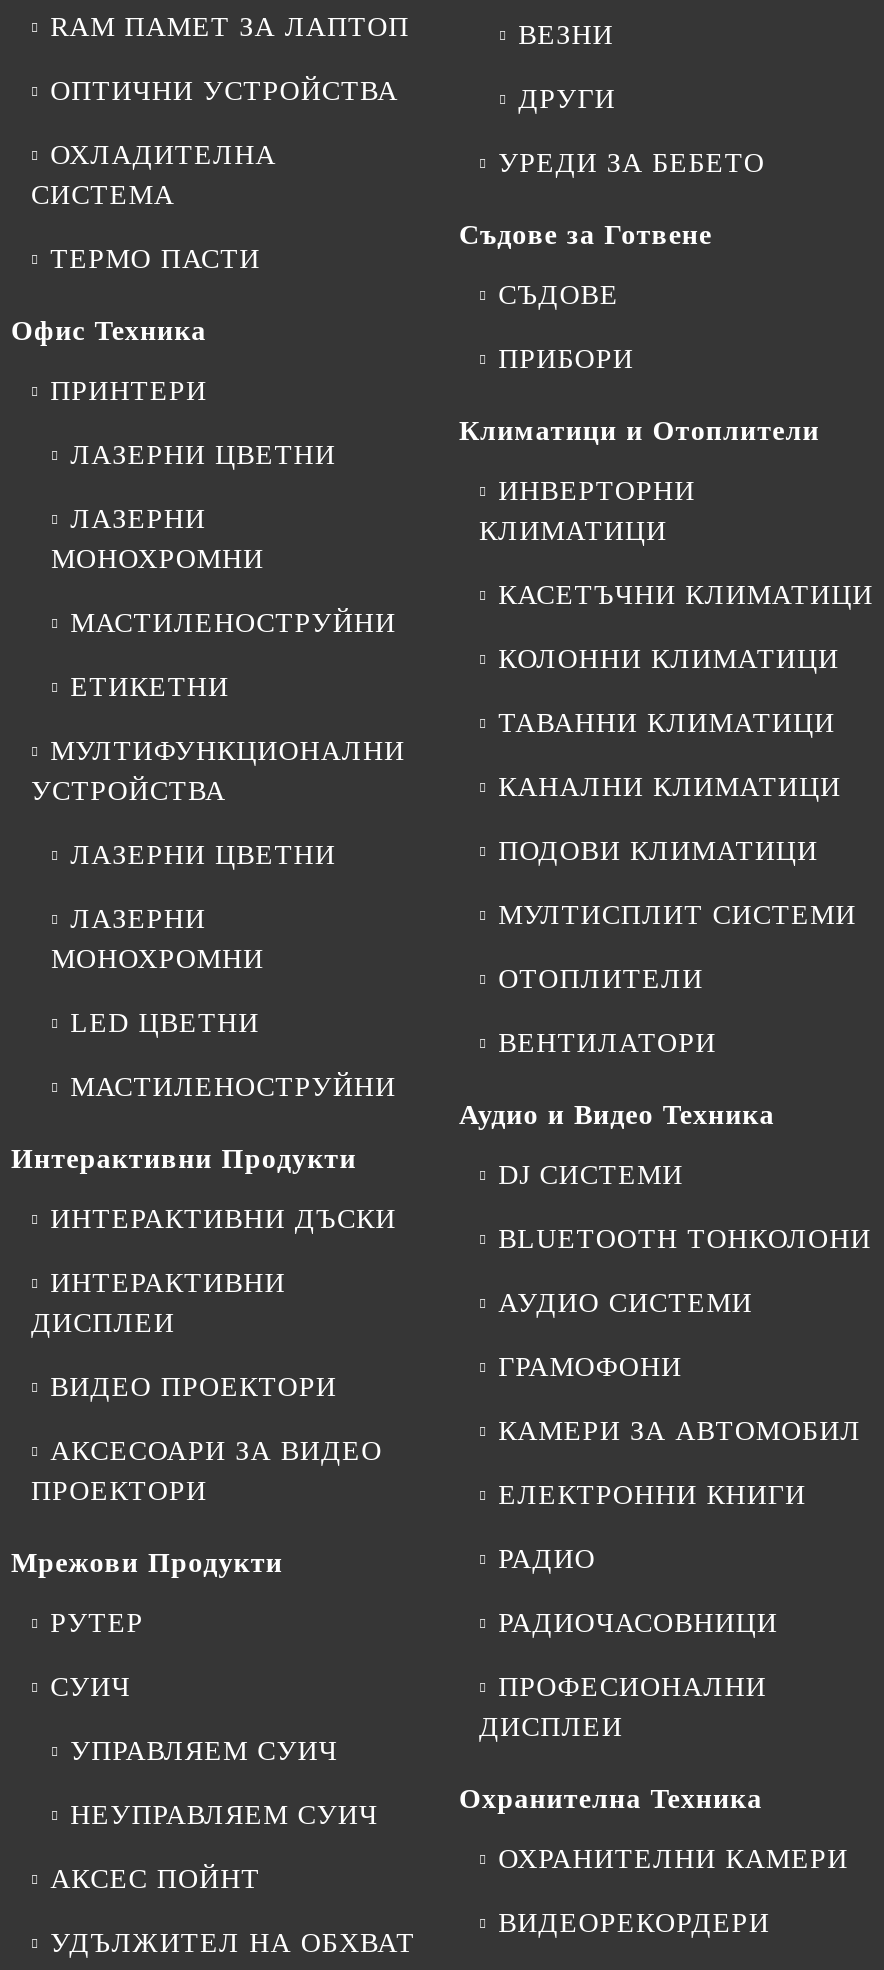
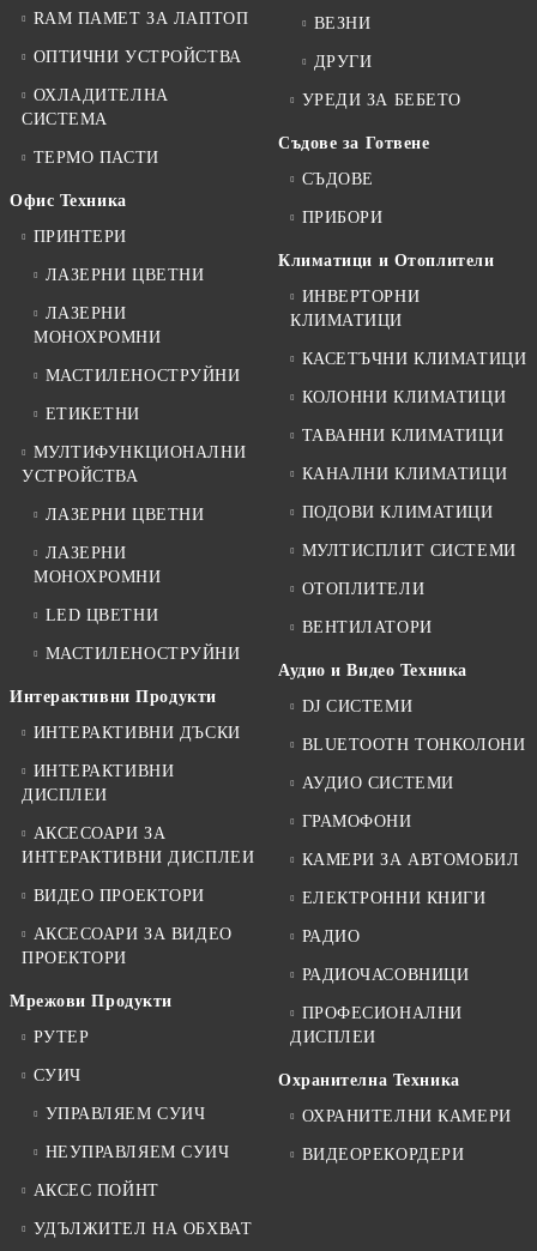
none -> [22,824,254,866] АКСЕСОАРИ ЗА | ИНТЕРАКТИВНИ ДИСПЛЕИ

